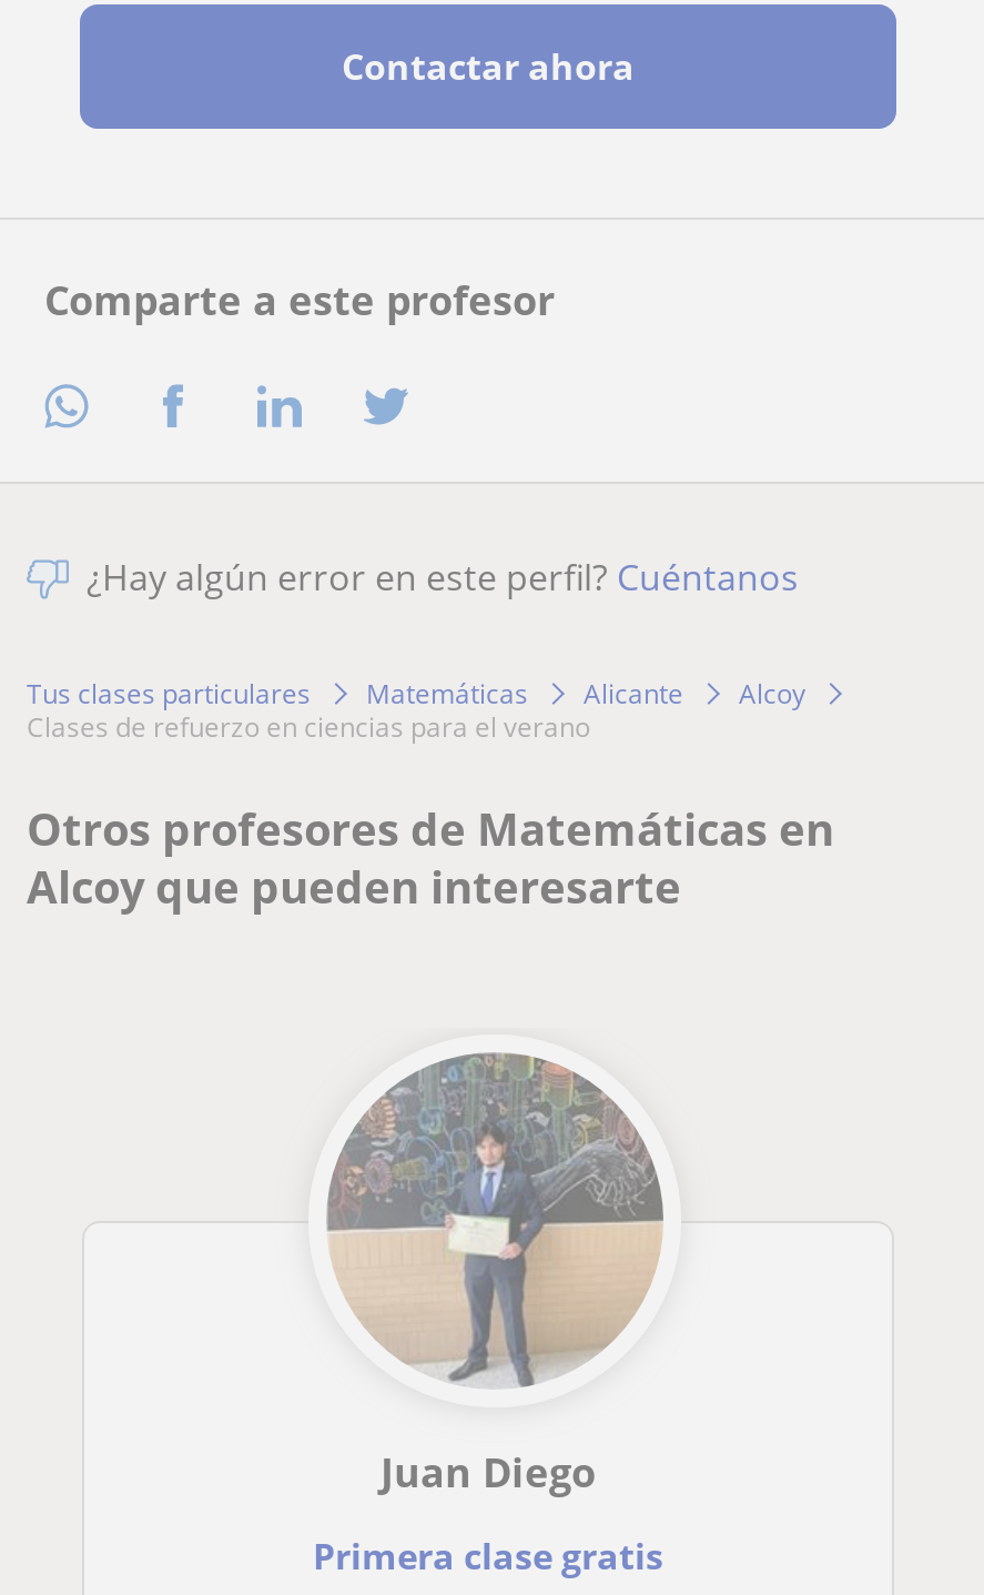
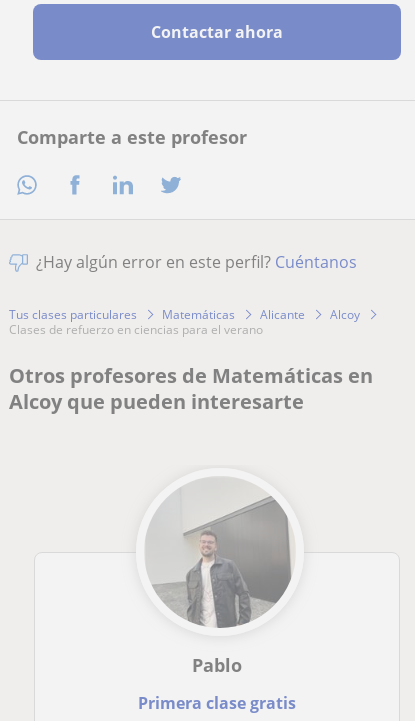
[326,1052,666,1499] [image] | Juan Diego -> [145,477,296,677] [image] | Pablo

